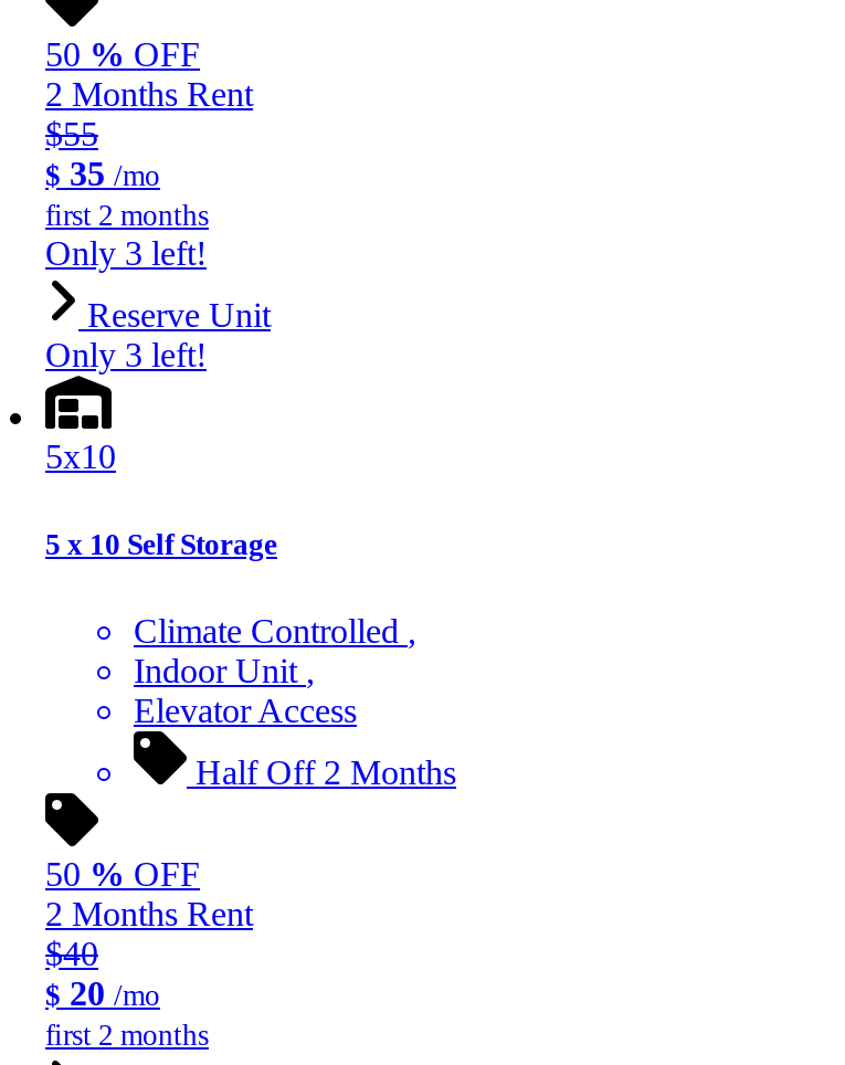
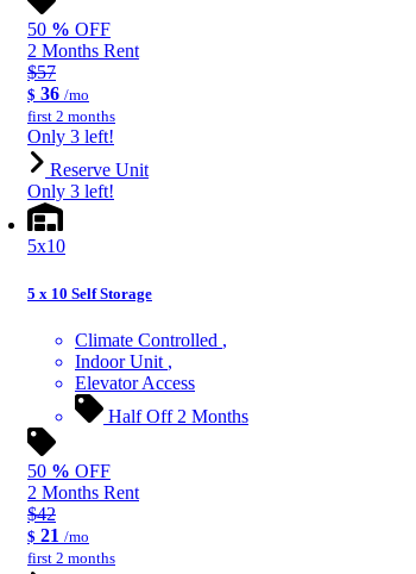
[45,116,98,153] $55 -> [27,62,56,83] $57
[45,156,160,193] $ 35 /mo -> [27,84,89,104] $ 36 /mo
[45,934,98,972] $40 -> [27,503,56,524] $42
[45,974,160,1011] $ 20 /mo -> [27,525,89,545] $ 21 /mo

